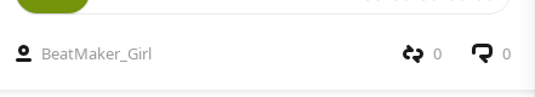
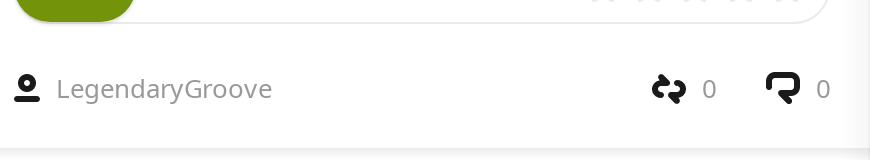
[41,43,152,65] BeatMaker_Girl -> [56,71,272,107] LegendaryGroove

